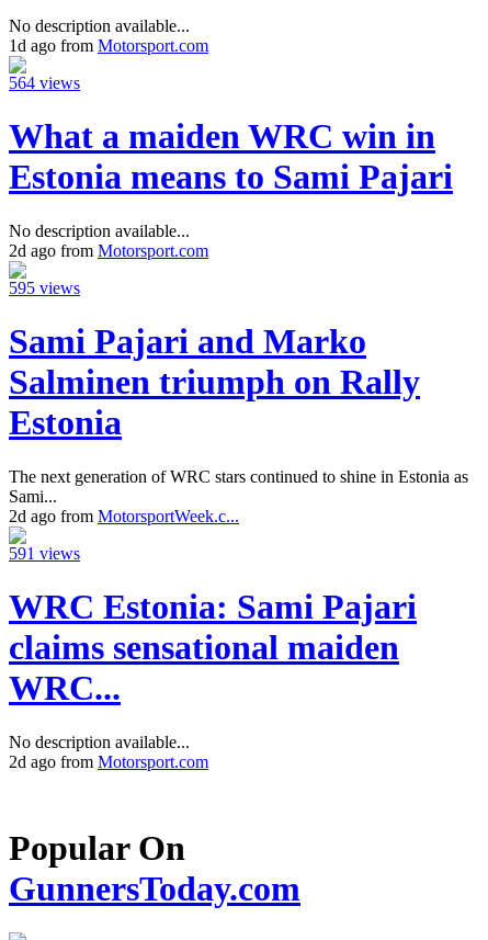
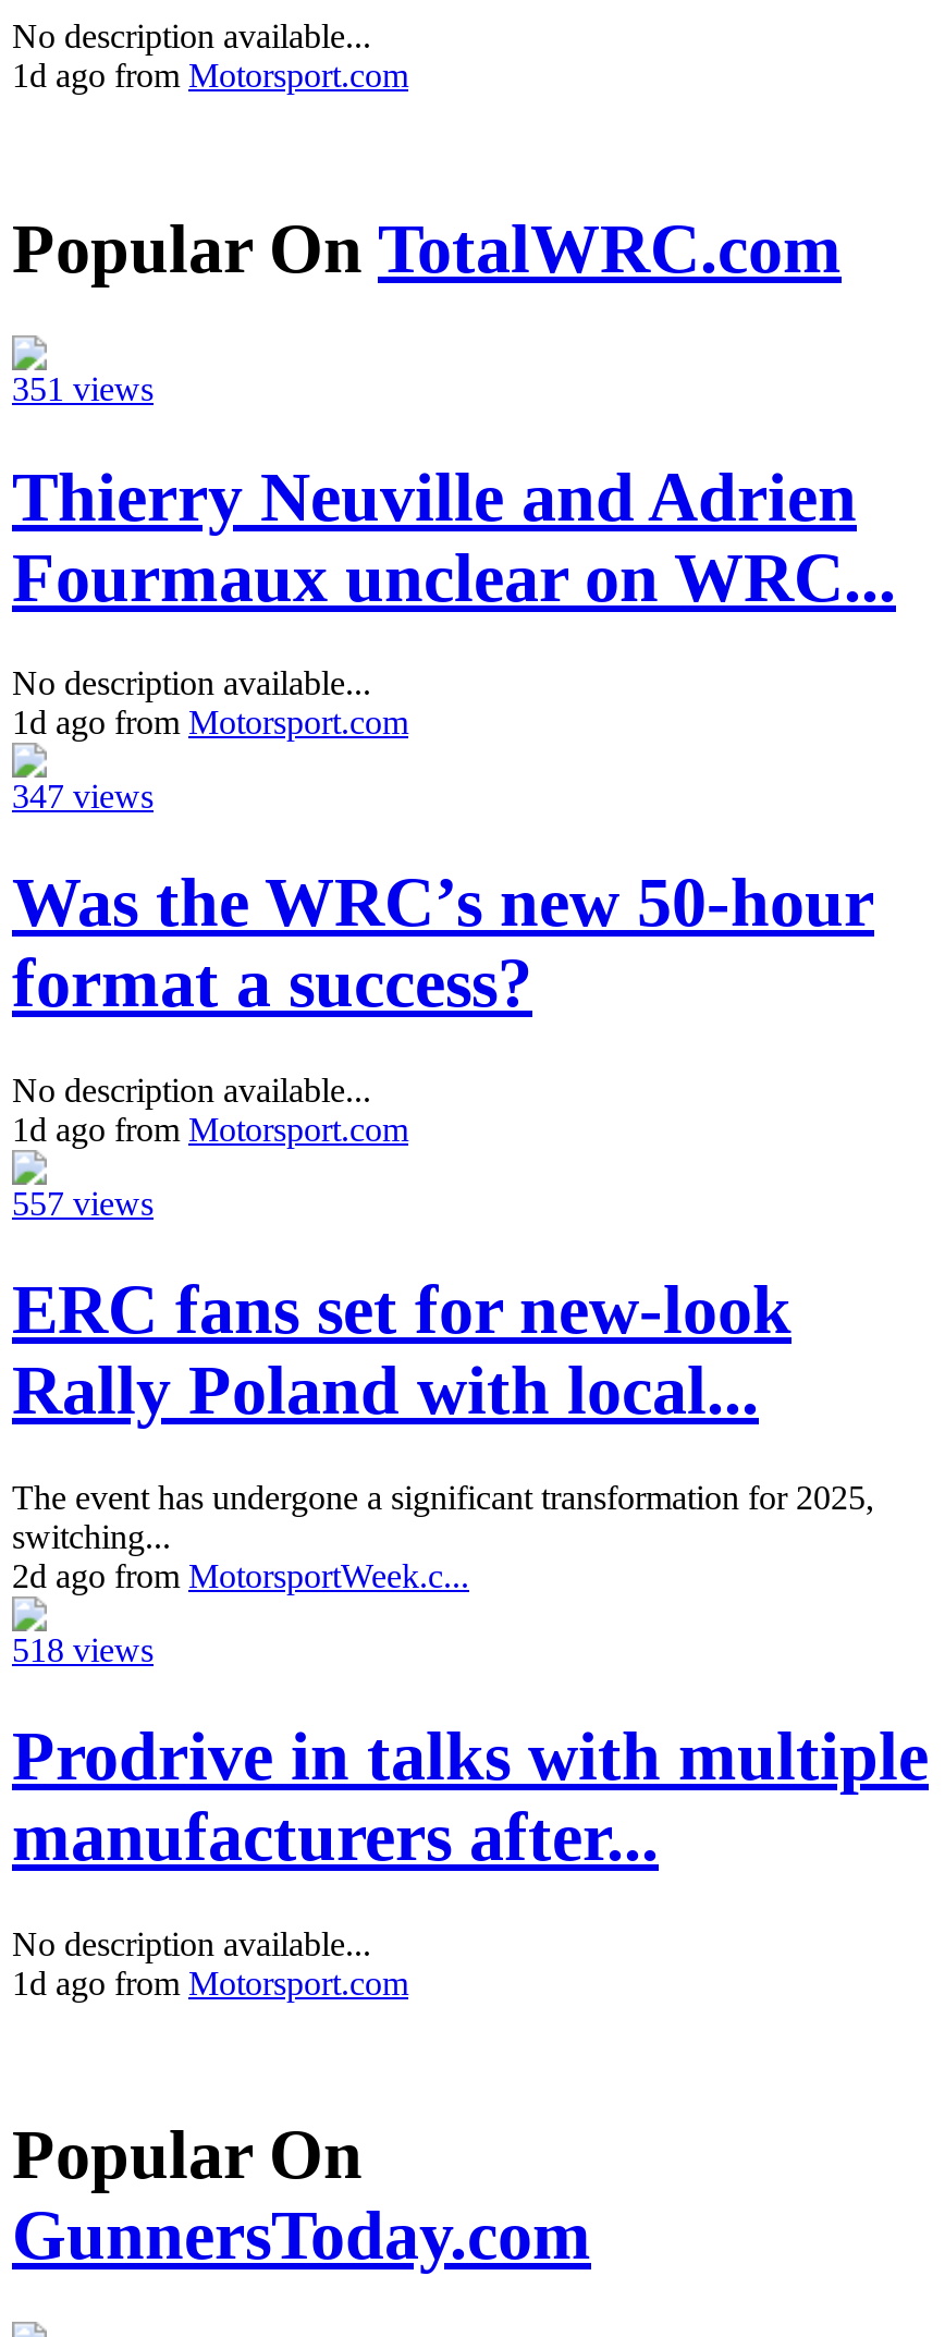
[9,73,453,197] 564 views | What a maiden WRC win in | Estonia means to Sami Pajari -> [12,208,896,615] Popular On TotalWRC.com | 351 views | Thierry Neuville and Adrien | Fourmaux unclear on WRC...
[9,241,468,505] 2d ago from Motorsport.com | 595 views | Sami Pajari and Marko | Salminen triumph on Rally | Estonia | The next generation of WRC stars continued to shine in Estonia as | Sami... -> [12,703,874,1554] 1d ago from Motorsport.com | 347 views | Was the WRC’s new 50-hour | format a success? | No description available... | 1d ago from Motorsport.com | 557 views | ERC fans set for new-look | Rally Poland with local... | The event has undergone a significant transformation for 2025, | switching...
moved [9,506,239,525] -> [12,1556,469,1593]: 2d ago from MotorsportWeek.c...
[9,544,80,562] 591 views -> [12,1630,154,1667] 518 views
[9,587,417,708] WRC Estonia: Sami Pajari | claims sensational maiden | WRC... -> [12,1716,929,1875] Prodrive in talks with multiple | manufacturers after...
[9,752,208,771] 2d ago from Motorsport.com -> [12,1963,408,2000] 1d ago from Motorsport.com

